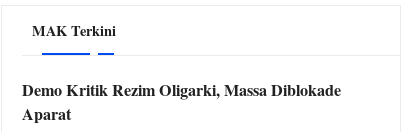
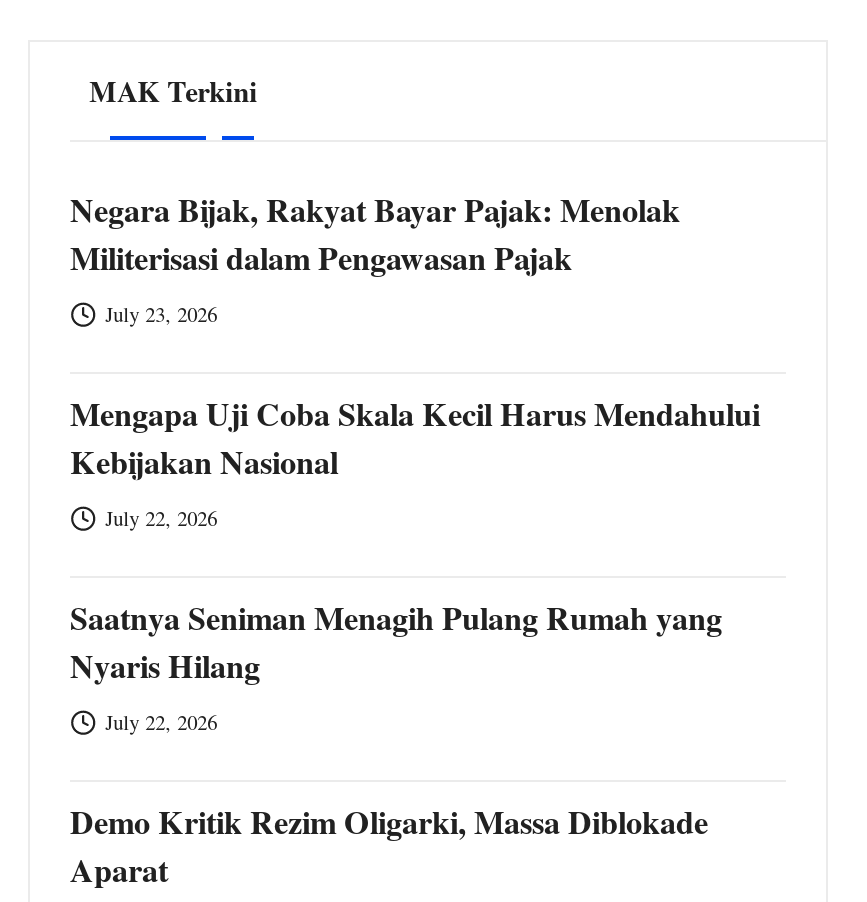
none -> [70,186,760,735] Negara Bijak, Rakyat Bayar Pajak: Menolak | Militerisasi dalam Pengawasan Pajak | July 23, 2026 | Mengapa Uji Coba Skala Kecil Harus Mendahului | Kebijakan Nasional | July 22, 2026 | Saatnya Seniman Menagih Pulang Rumah yang | Nyaris Hilang | July 22, 2026

